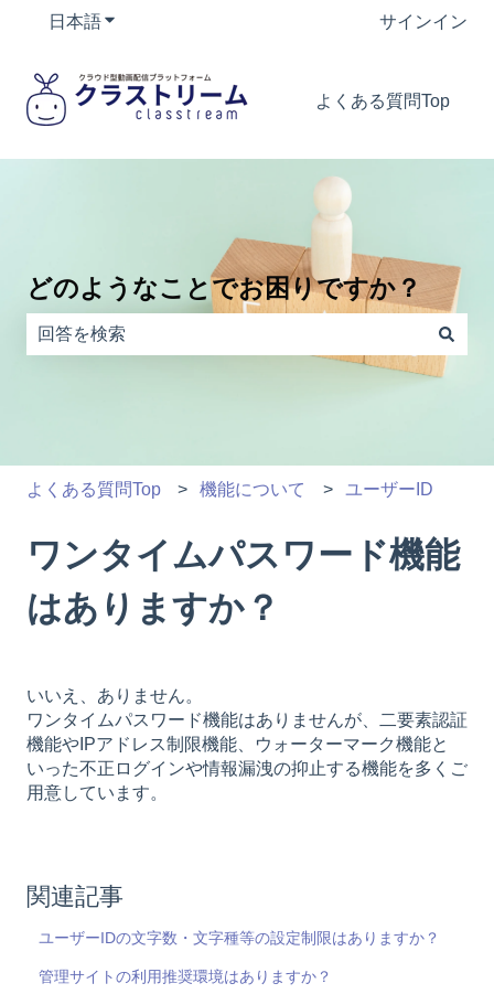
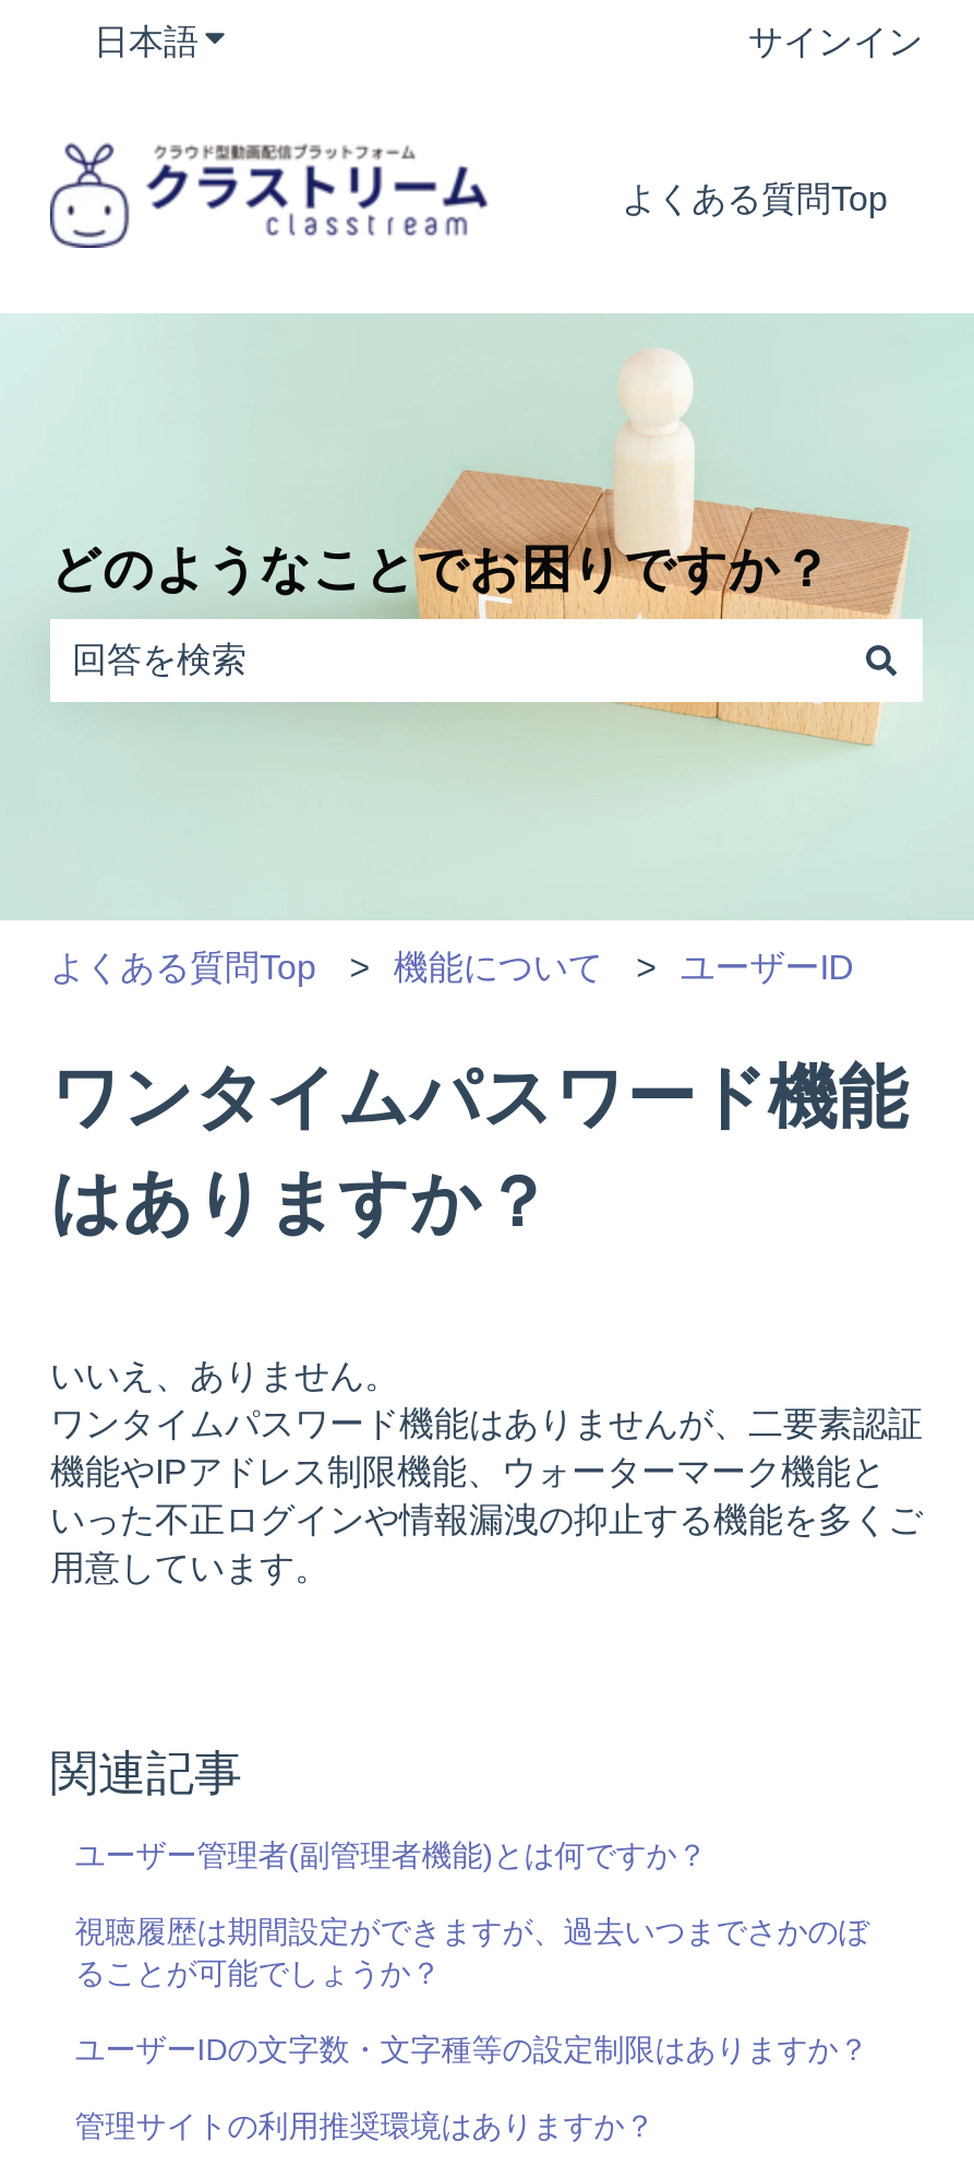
none -> [75,1837,869,1990] ユーザー管理者(副管理者機能)とは何ですか？ | 視聴履歴は期間設定ができますが、過去いつまでさかのぼ | ることが可能でしょうか？

